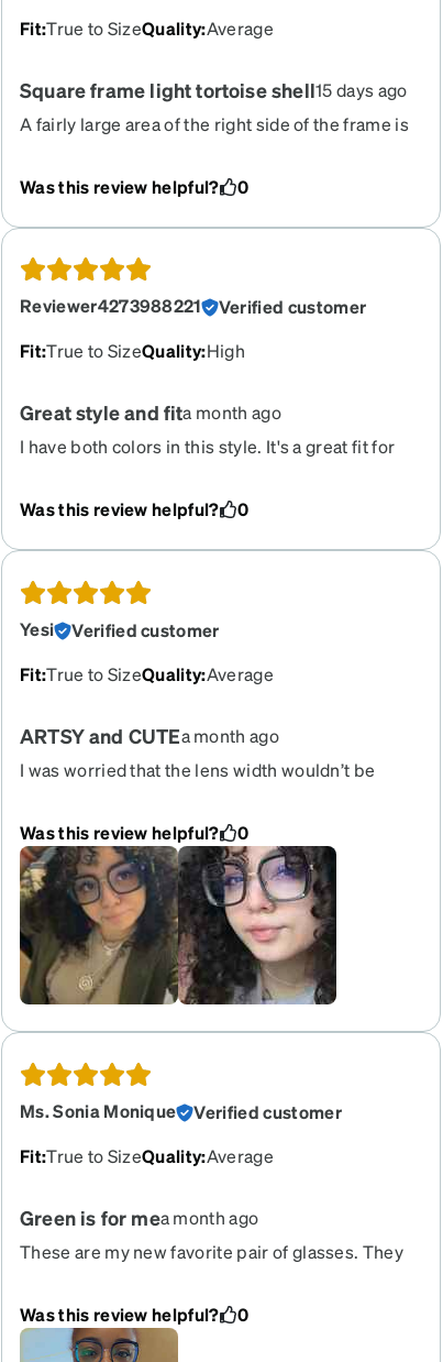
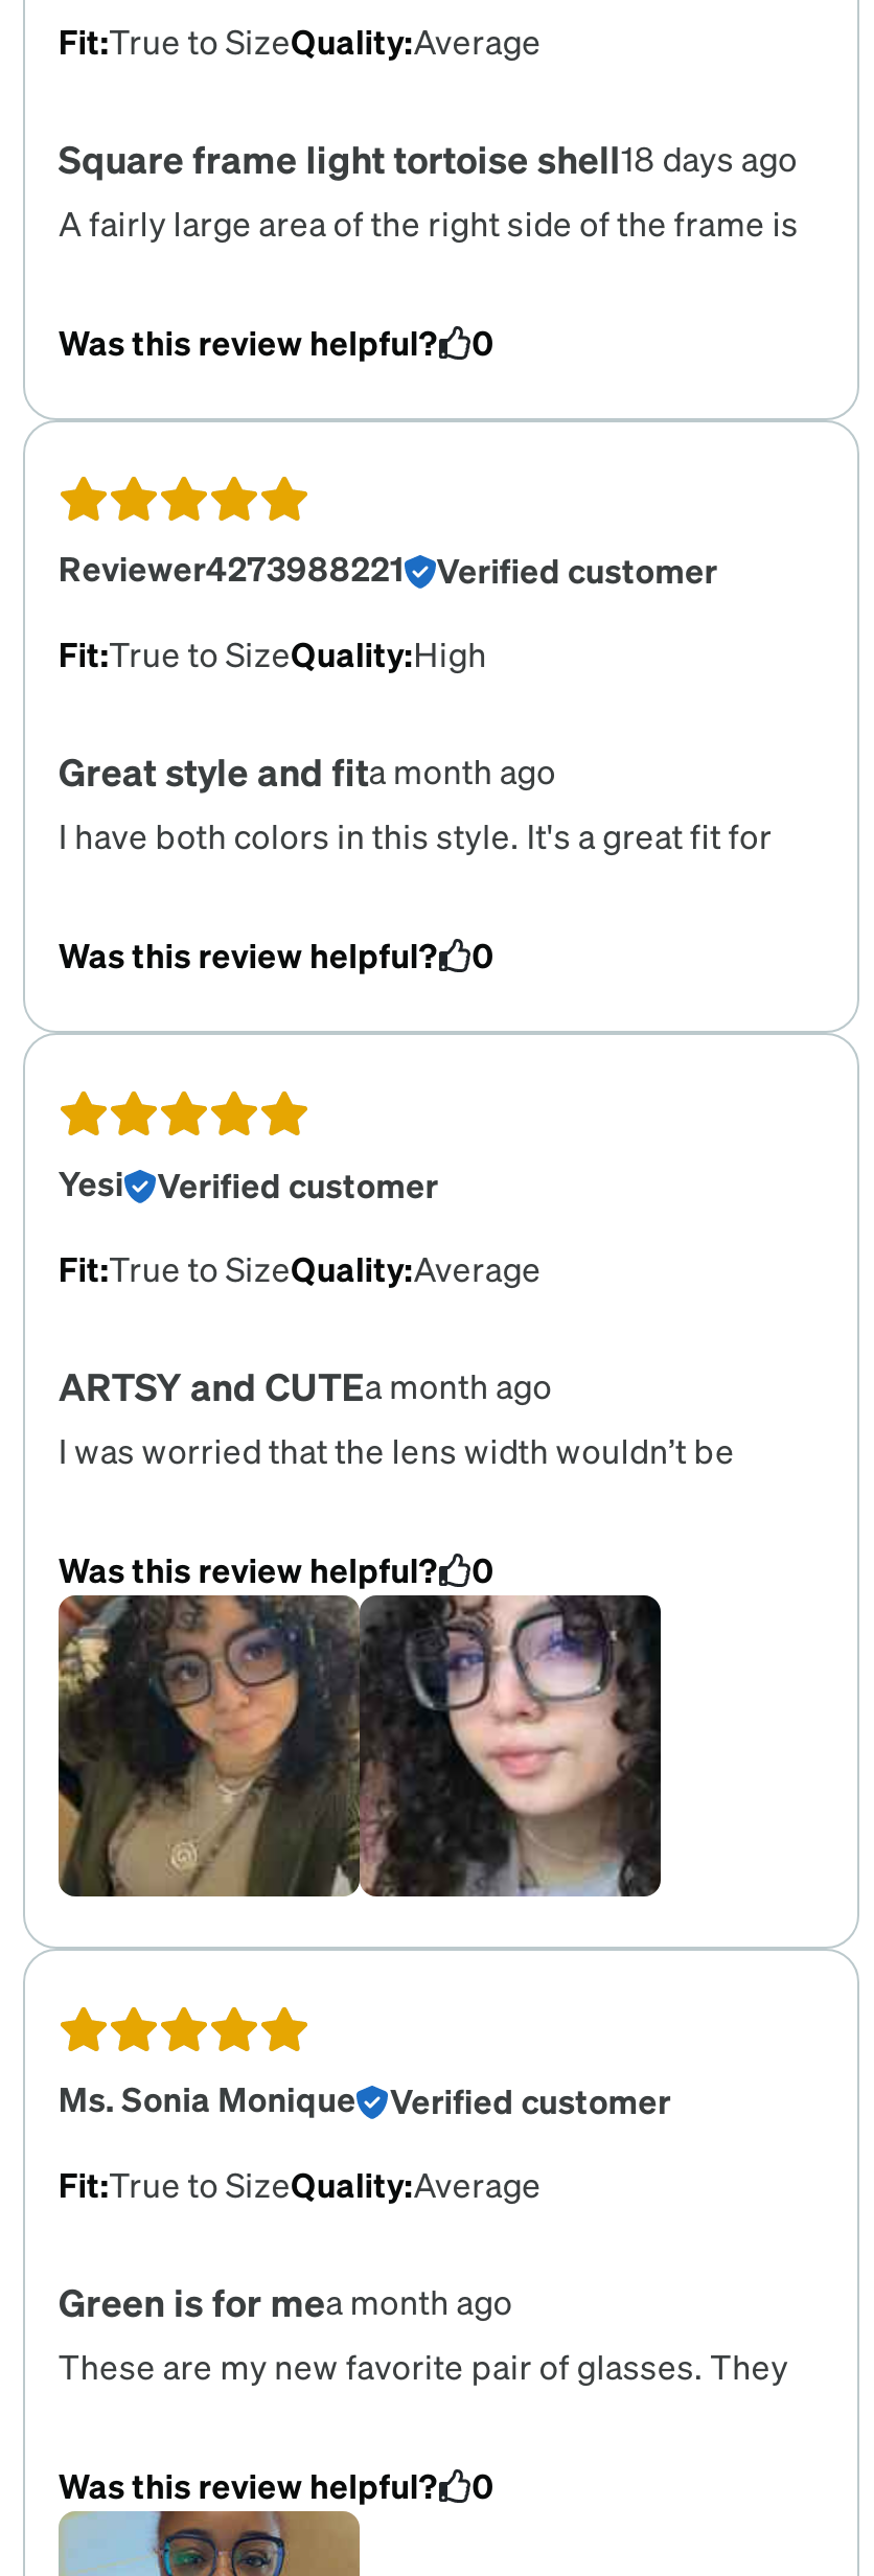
[20,77,407,102] Square frame light tortoise shell15 days ago -> [59,133,798,181] Square frame light tortoise shell18 days ago

